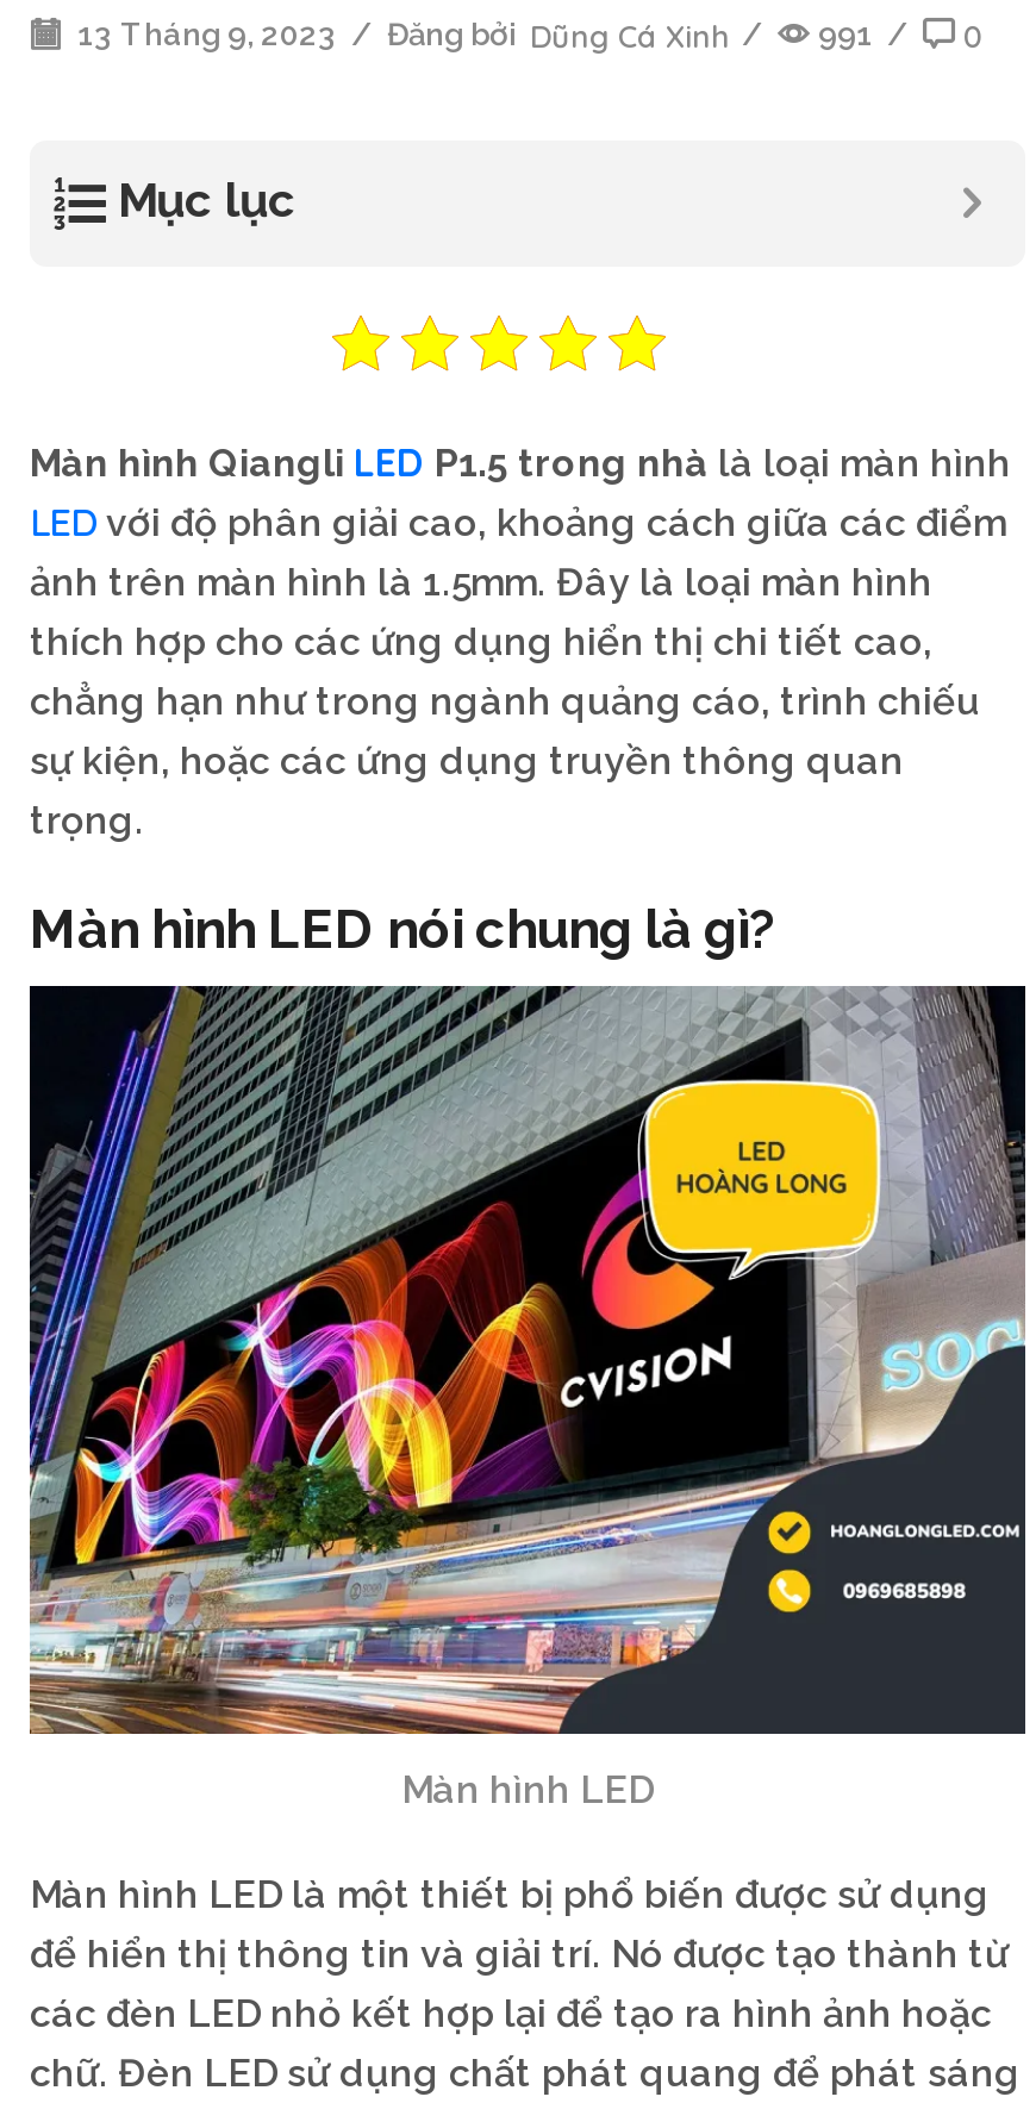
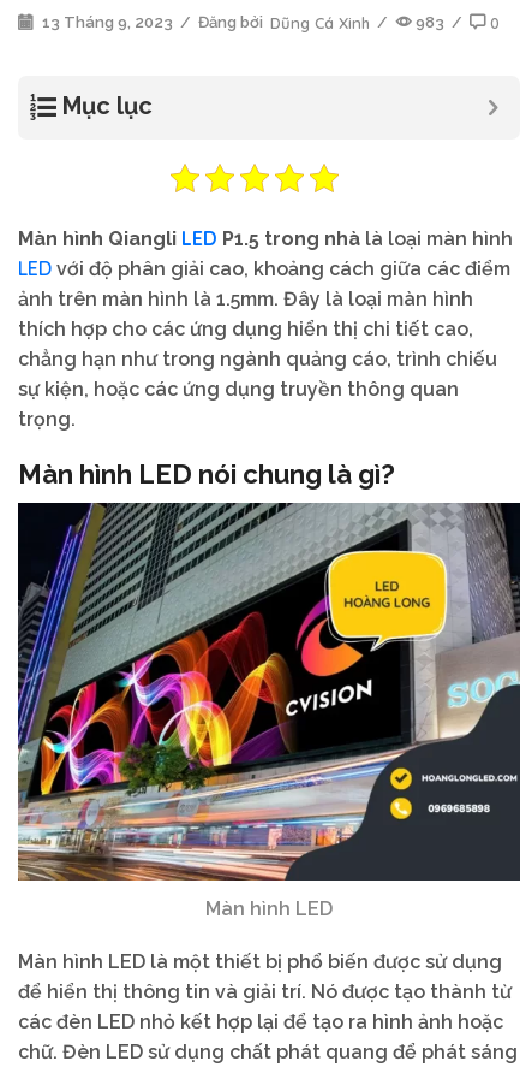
[70,15,982,54] 13 Tháng 9, 2023 / Đăng bởi Dũng Cá Xinh / 991 / 0 -> [38,13,500,32] 13 Tháng 9, 2023 / Đăng bởi Dũng Cá Xinh / 983 / 0

